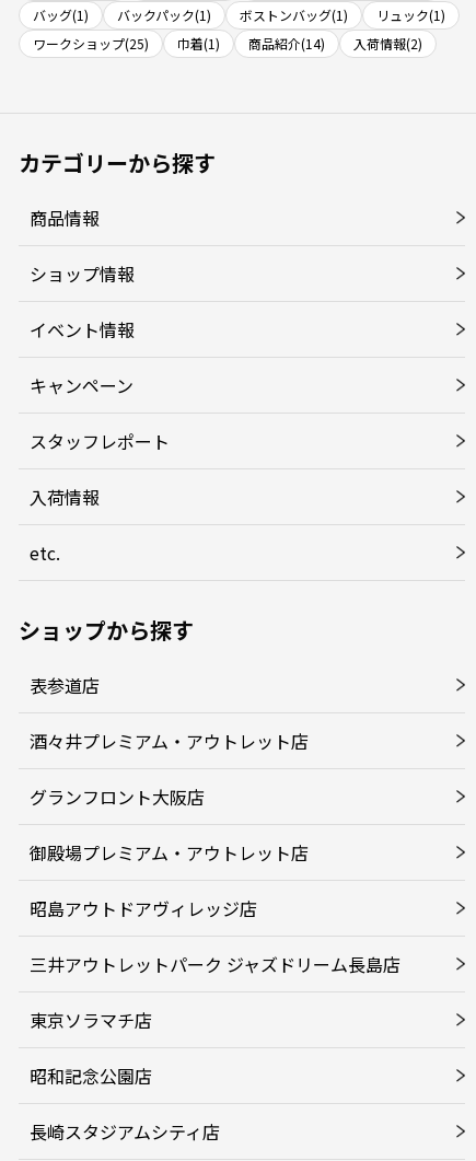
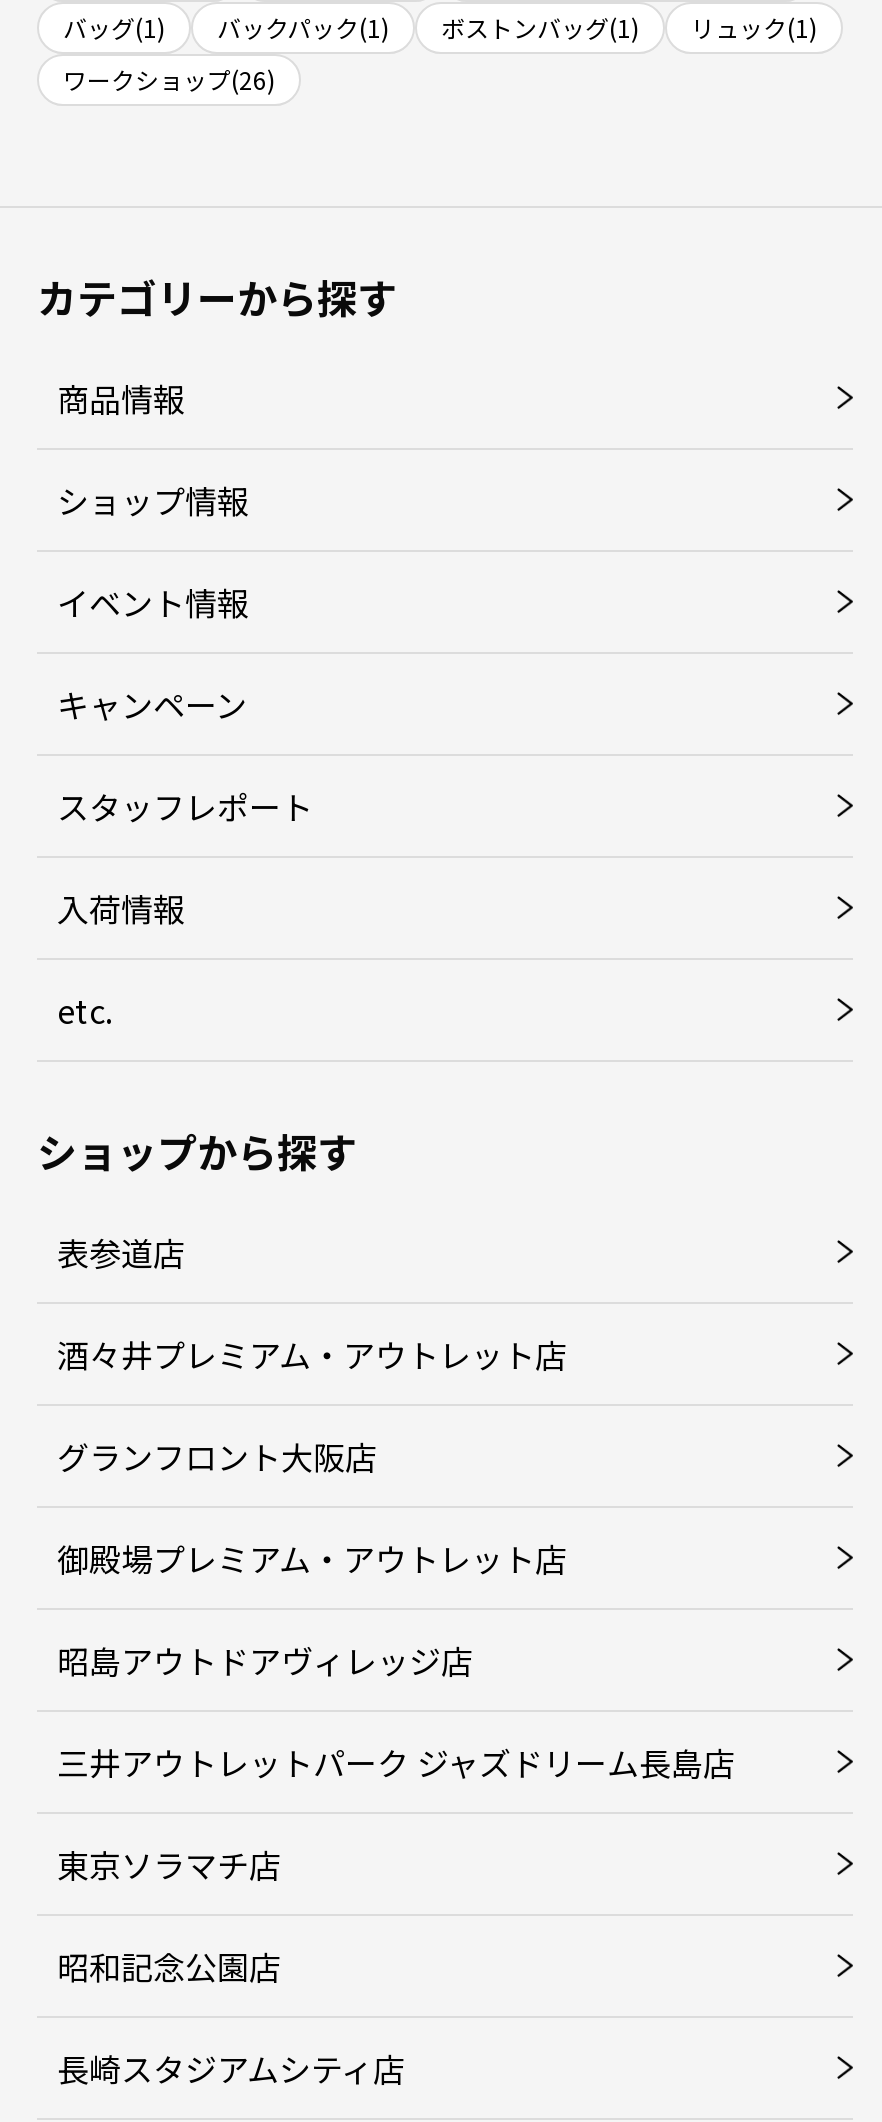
[33,34,422,53] ワークショップ(25) | 巾着(1) | 商品紹介(14) | 入荷情報(2) -> [63,62,275,96] ワークショップ(26)

